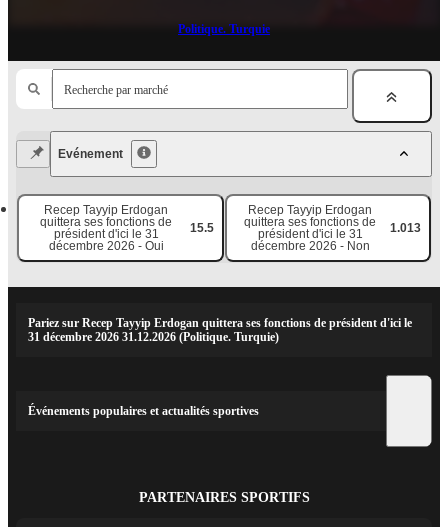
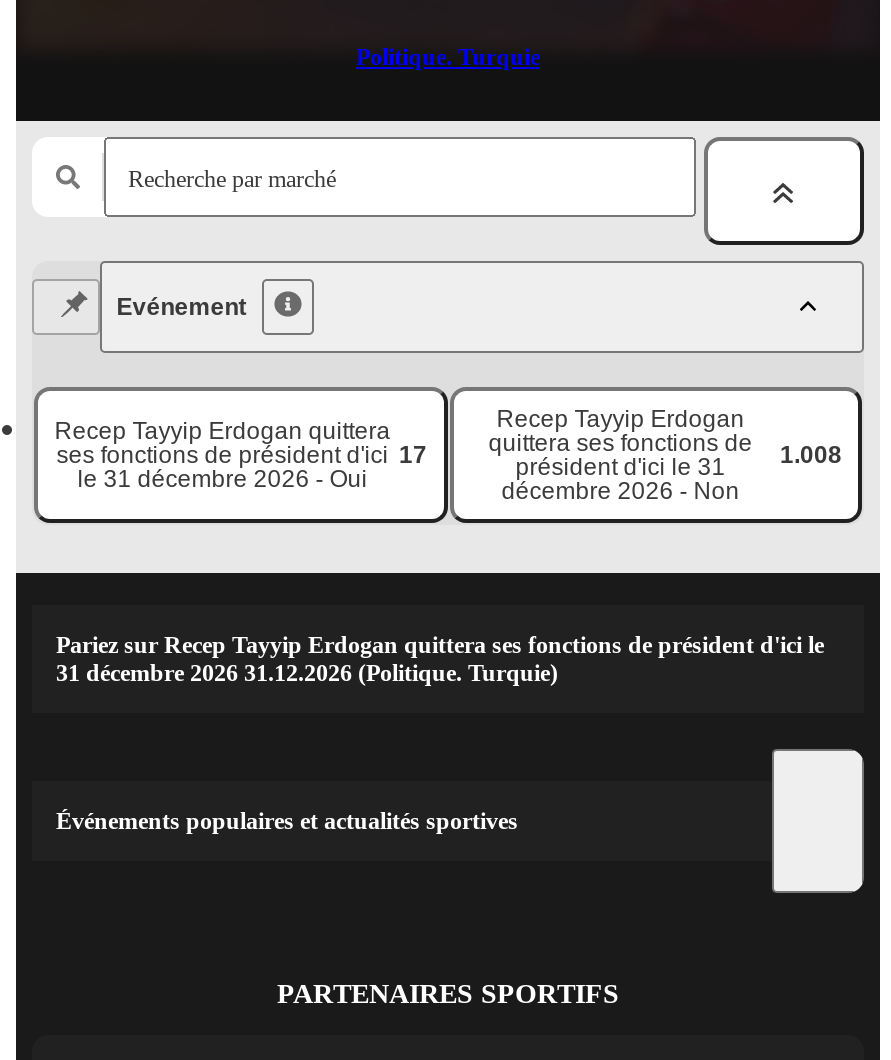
[244,215,421,241] quittera ses fonctions de président d'ici le 31 1.013 -> [488,429,842,481] quittera ses fonctions de président d'ici le 31 1.008
[189,221,213,235] 15.5 -> [399,441,427,469] 17

